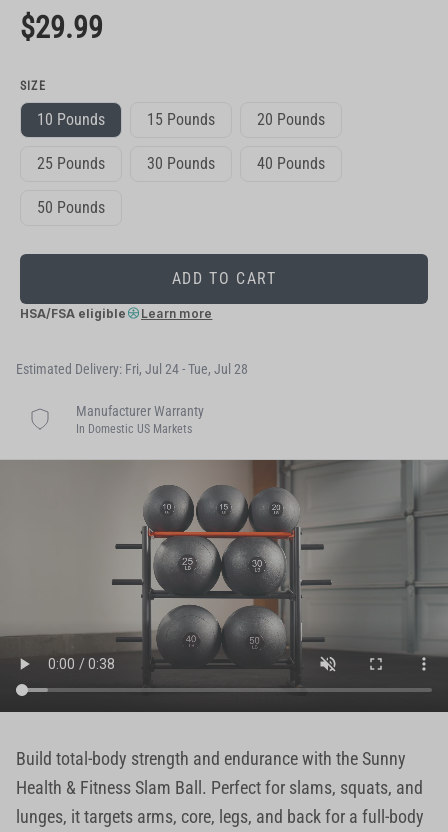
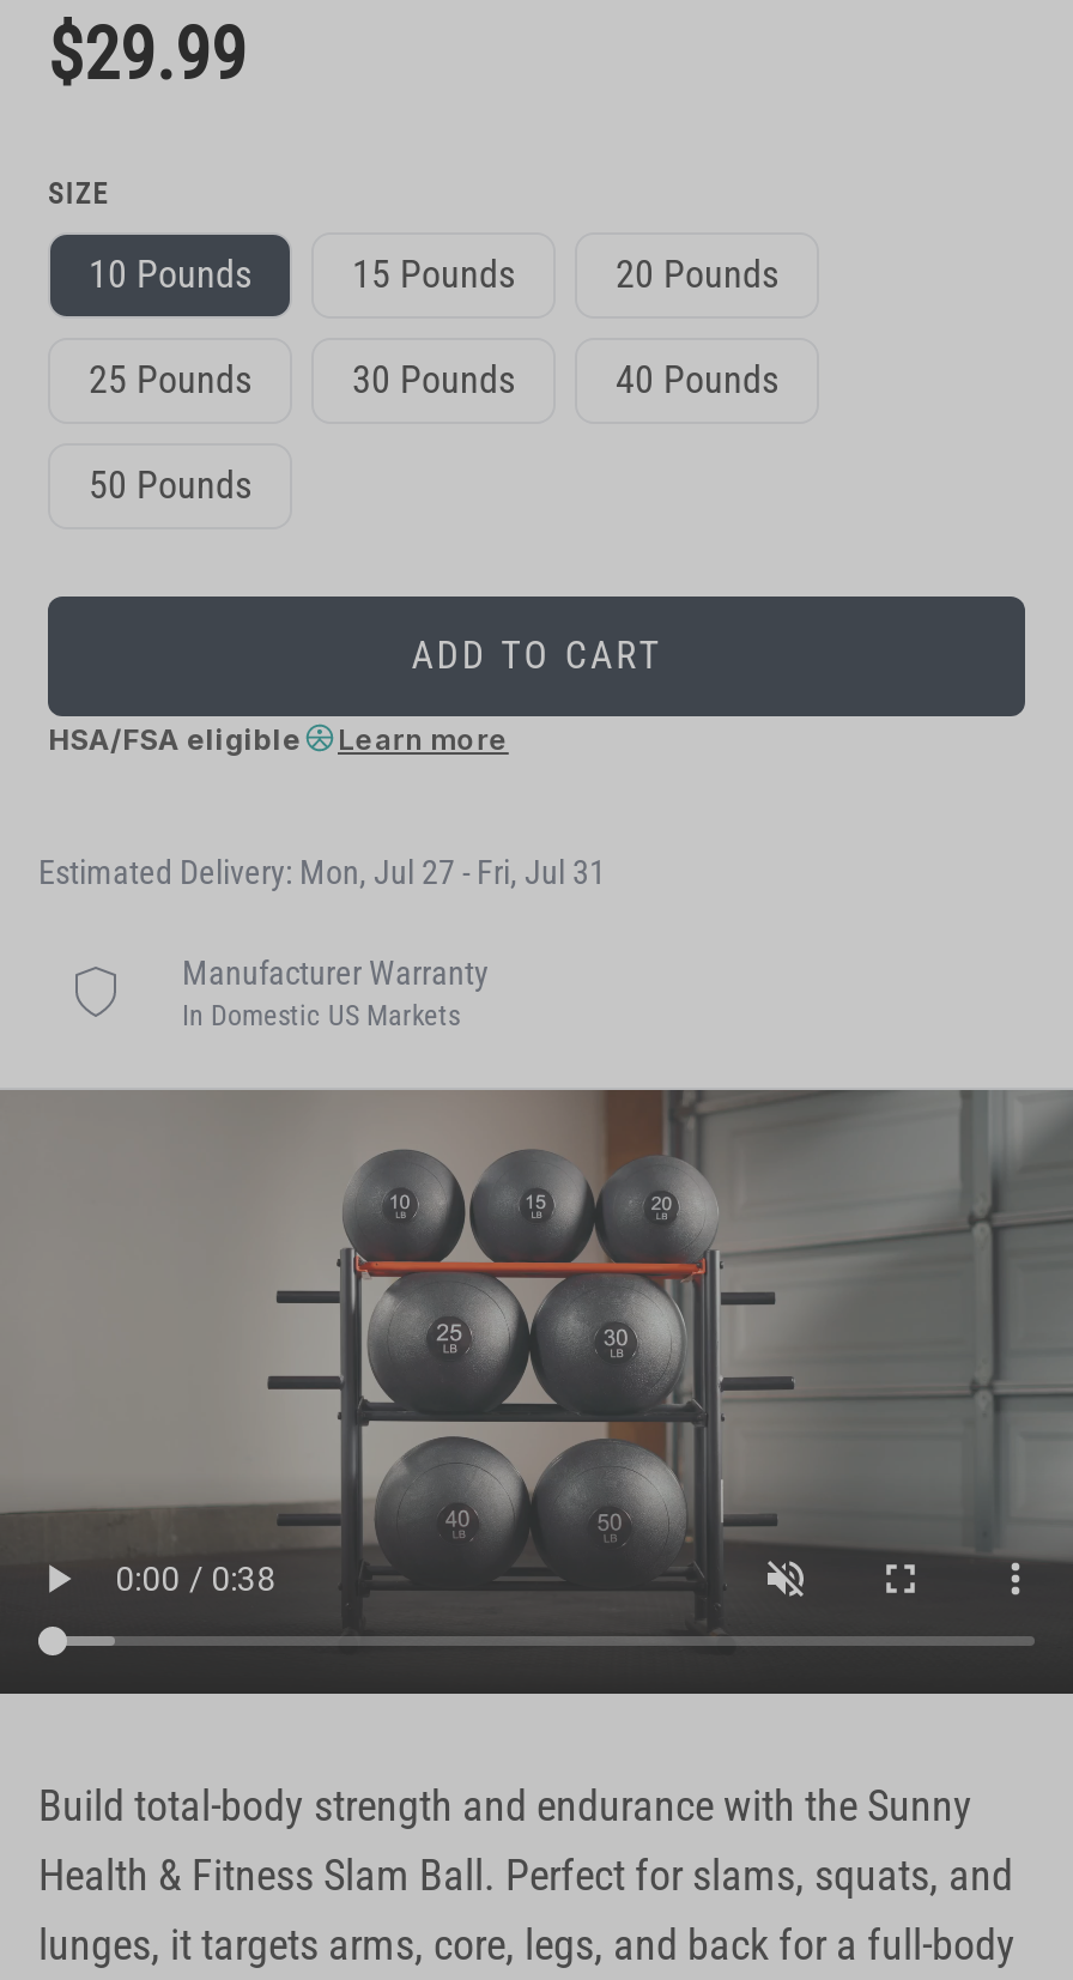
[16,360,248,376] Estimated Delivery: Fri, Jul 24 - Tue, Jul 28 -> [38,852,606,890] Estimated Delivery: Mon, Jul 27 - Fri, Jul 31

